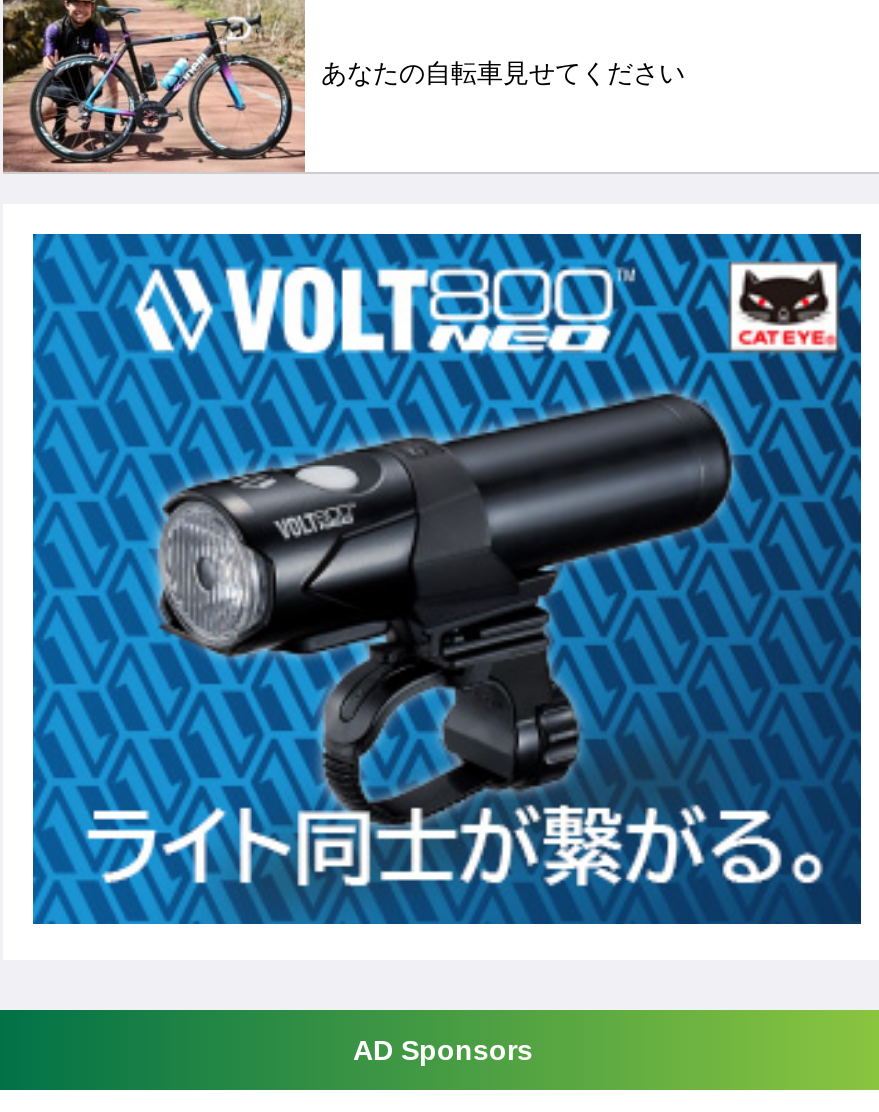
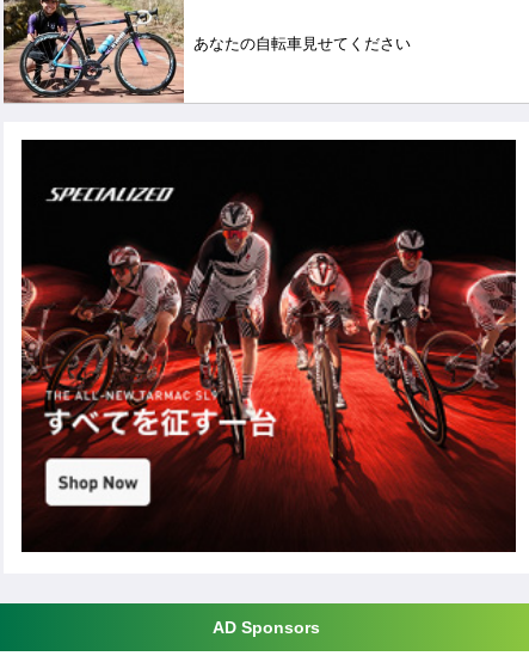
[31,232,863,926] [image] -> [20,139,517,553] [image]

